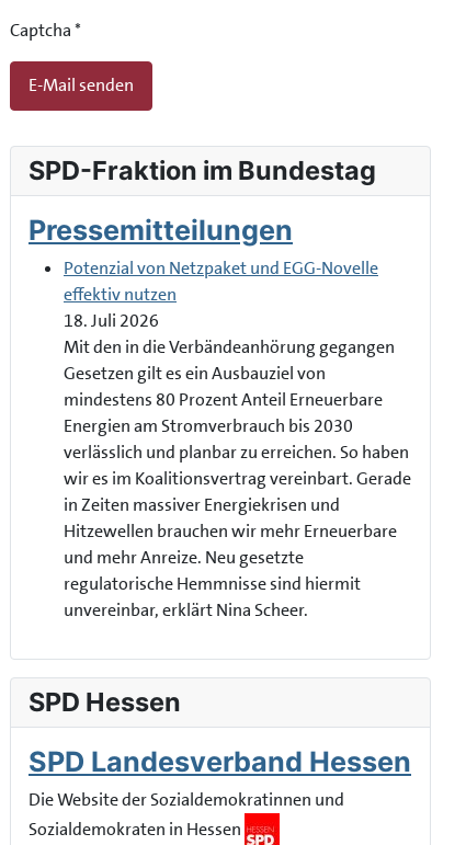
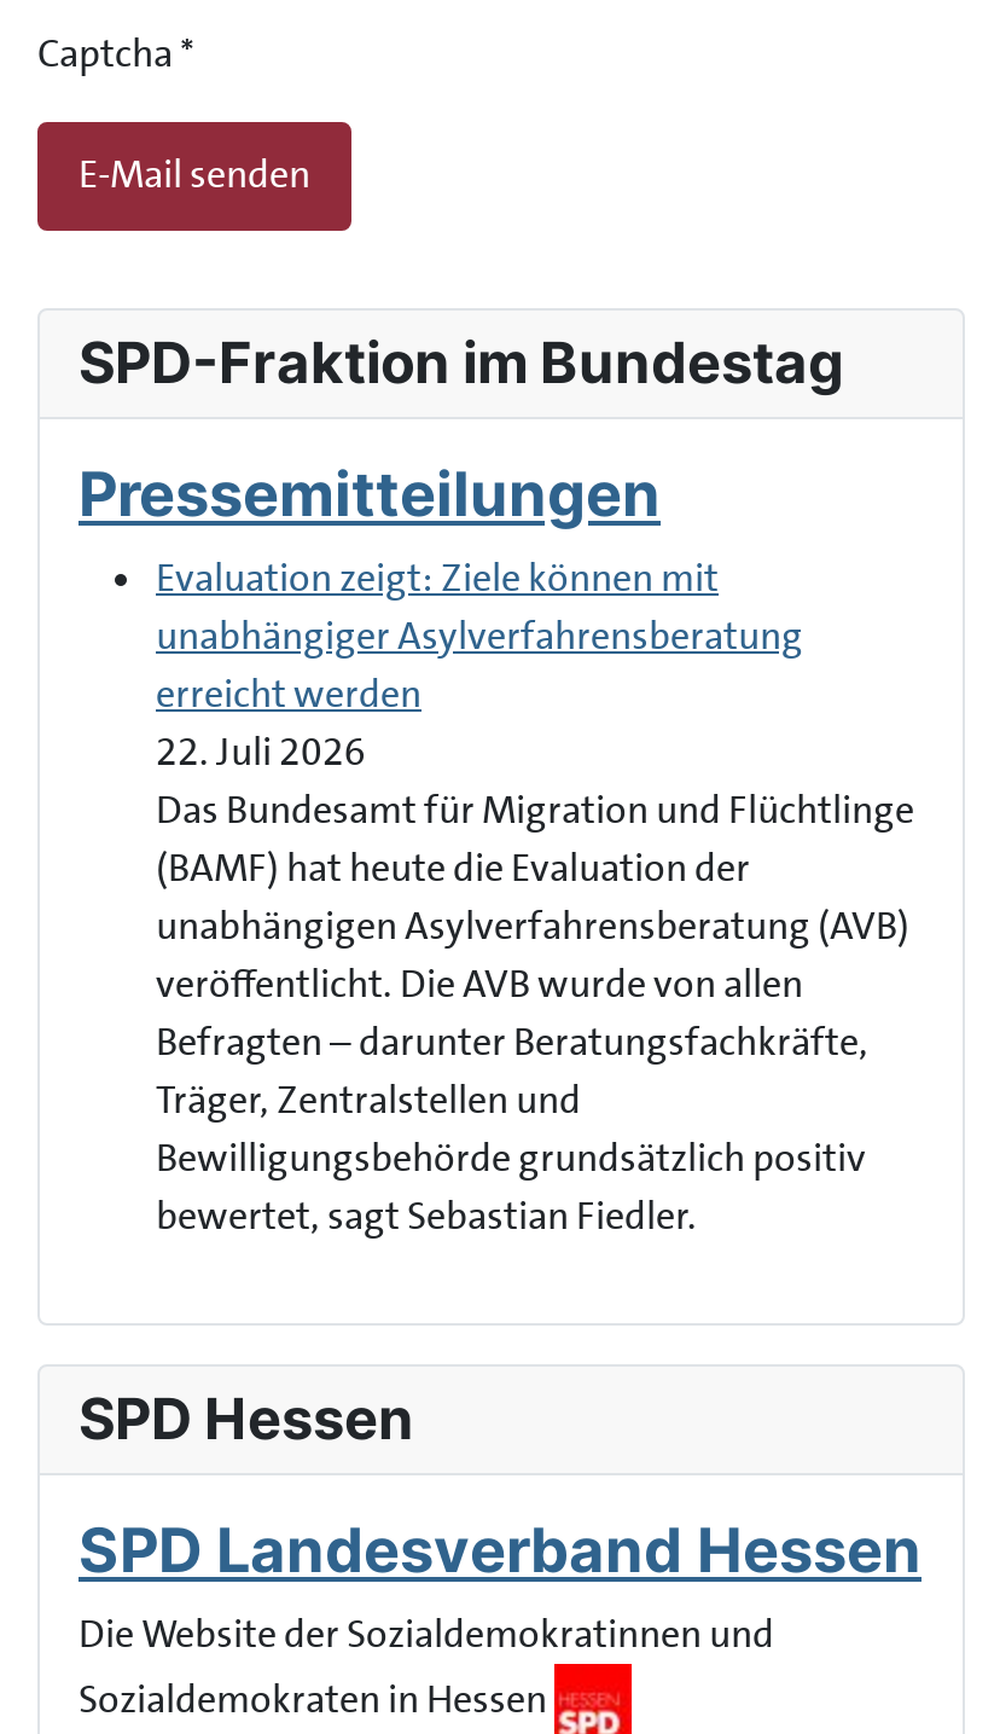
[64,256,411,621] Potenzial von Netzpaket und EGG-Novelle | effektiv nutzen | 18. Juli 2026 | Mit den in die Verbändeanhörung gegangen | Gesetzen gilt es ein Ausbauziel von | mindestens 80 Prozent Anteil Erneuerbare | Energien am Stromverbrauch bis 2030 | verlässlich und planbar zu erreichen. So haben | wir es im Koalitionsvertrag vereinbart. Gerade | in Zeiten massiver Energiekrisen und | Hitzewellen brauchen wir mehr Erneuerbare | und mehr Anreize. Neu gesetzte | regulatorische Hemmnisse sind hiermit | unvereinbar, erklärt Nina Scheer. -> [156,551,914,1240] Evaluation zeigt: Ziele können mit | unabhängiger Asylverfahrensberatung | erreicht werden | 22. Juli 2026 | Das Bundesamt für Migration und Flüchtlinge | (BAMF) hat heute die Evaluation der | unabhängigen Asylverfahrensberatung (AVB) | veröffentlicht. Die AVB wurde von allen | Befragten – darunter Beratungsfachkräfte, | Träger, Zentralstellen und | Bewilligungsbehörde grundsätzlich positiv | bewertet, sagt Sebastian Fiedler.

